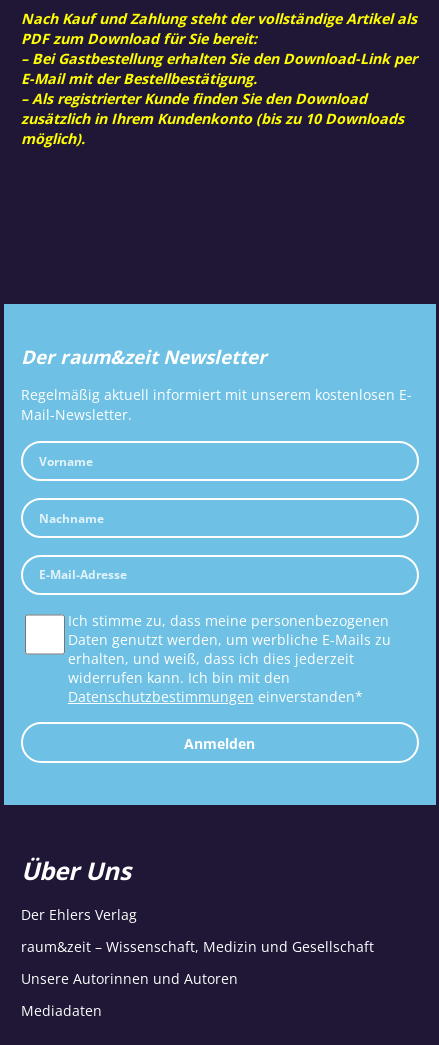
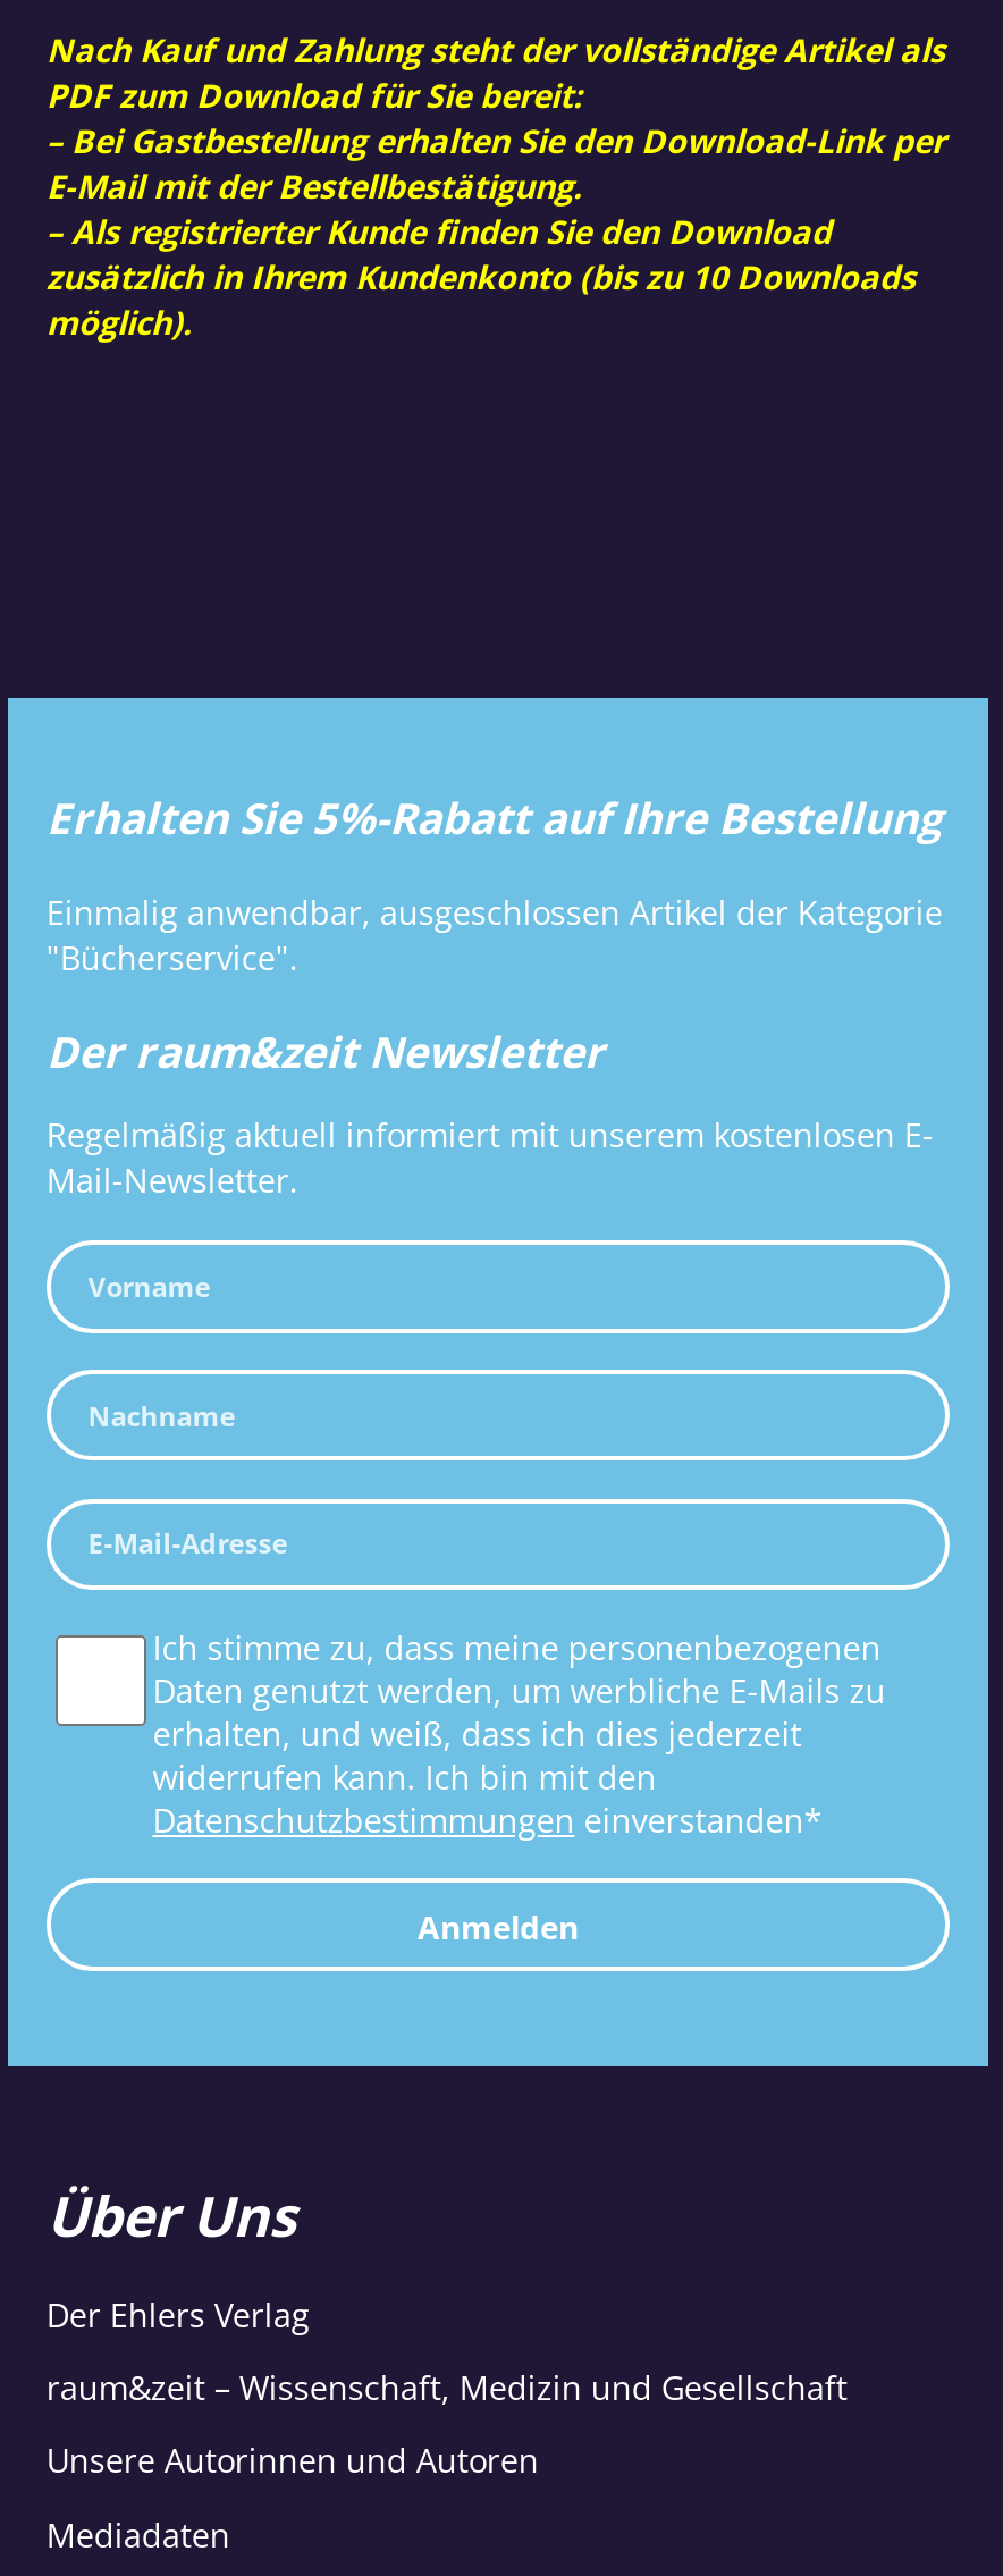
none -> [46,790,943,978] Erhalten Sie 5%-Rabatt auf Ihre Bestellung | Einmalig anwendbar, ausgeschlossen Artikel der Kategorie | "Bücherservice".

